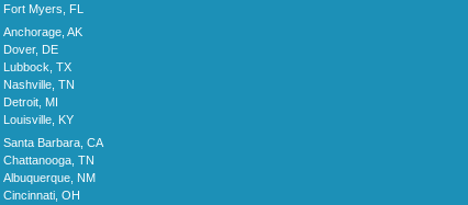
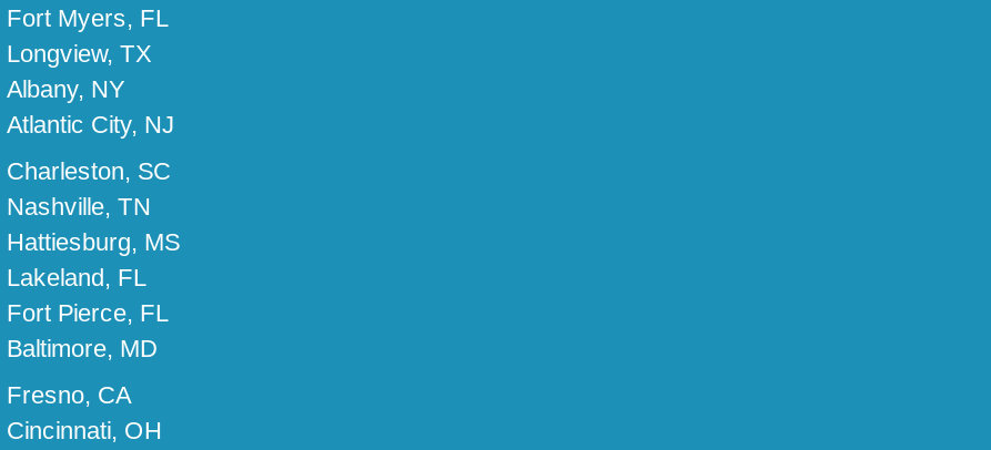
[3,25,82,73] Anchorage, AK | Dover, DE | Lubbock, TX -> [7,40,175,184] Longview, TX | Albany, NY | Atlantic City, NJ | Charleston, SC
[3,95,74,126] Detroit, MI | Louisville, KY -> [7,228,180,361] Hattiesburg, MS | Lakeland, FL | Fort Pierce, FL | Baltimore, MD
[3,136,103,184] Santa Barbara, CA | Chattanooga, TN | Albuquerque, NM -> [7,381,131,408] Fresno, CA

